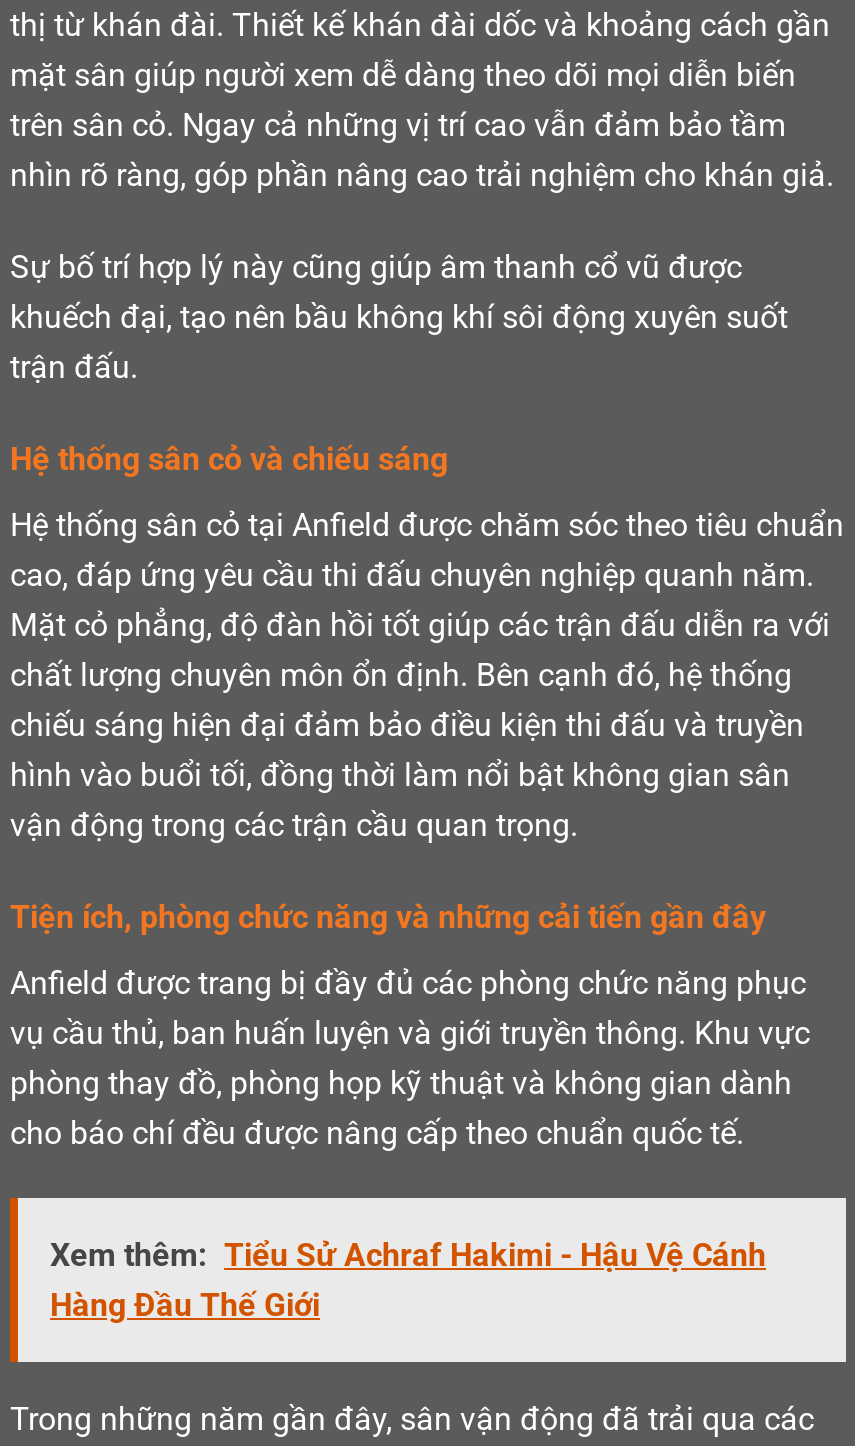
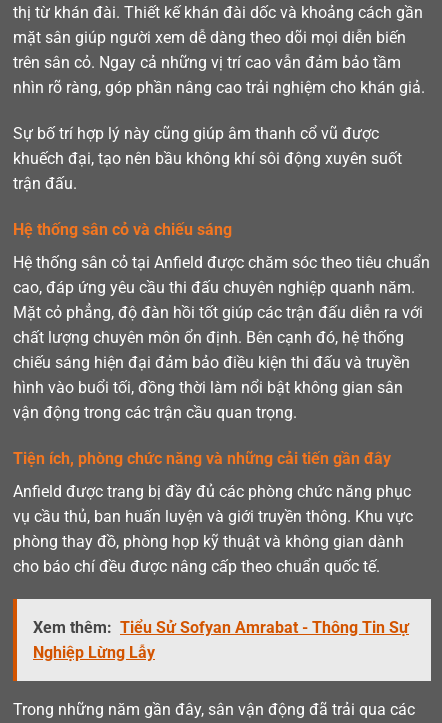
[50,1237,766,1325] Xem thêm: Tiểu Sử Achraf Hakimi - Hậu Vệ Cánh | Hàng Đầu Thế Giới -> [33,618,409,662] Xem thêm: Tiểu Sử Sofyan Amrabat - Thông Tin Sự | Nghiệp Lừng Lẫy

